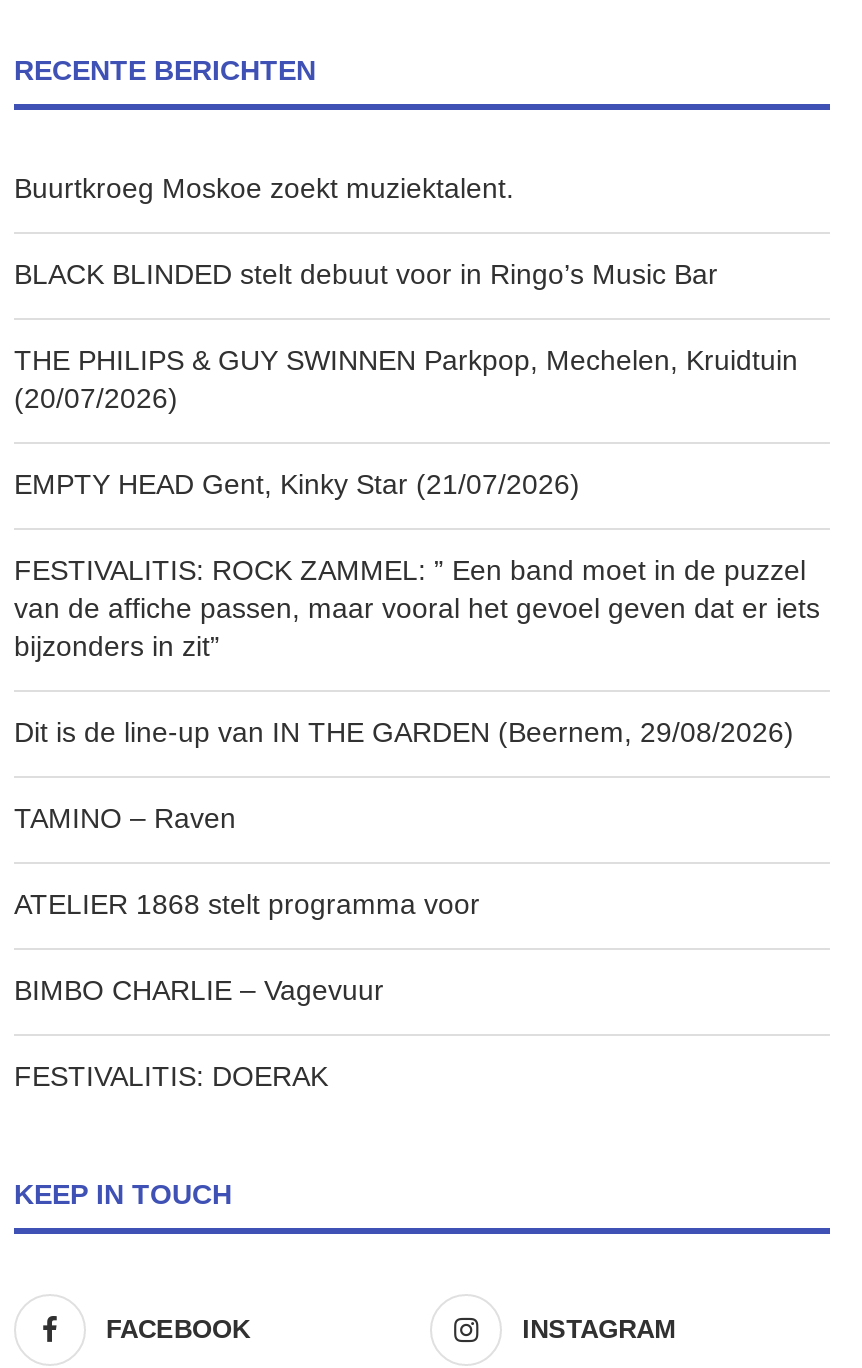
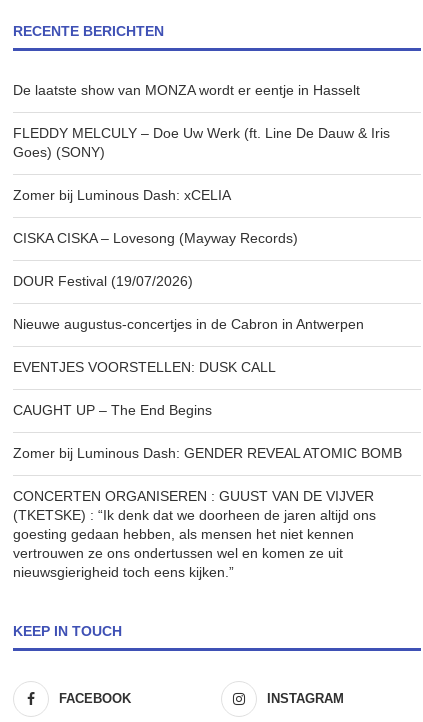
[14,173,514,205] Buurtkroeg Moskoe zoekt muziektalent. -> [13,82,360,98] De laatste show van MONZA wordt er eentje in Hasselt
[14,259,718,291] BLACK BLINDED stelt debuut voor in Ringo’s Music Bar -> [13,125,390,160] FLEDDY MELCULY – Doe Uw Werk (ft. Line De Dauw & Iris | Goes) (SONY)
[14,345,798,415] THE PHILIPS & GUY SWINNEN Parkpop, Mechelen, Kruidtuin | (20/07/2026) -> [13,187,231,203] Zomer bij Luminous Dash: xCELIA
[14,469,580,501] EMPTY HEAD Gent, Kinky Star (21/07/2026) -> [13,230,298,246] CISKA CISKA – Lovesong (Mayway Records)
[14,555,820,663] FESTIVALITIS: ROCK ZAMMEL: ” Een band moet in de puzzel | van de affiche passen, maar vooral het gevoel geven dat er iets | bijzonders in zit” -> [13,273,193,289] DOUR Festival (19/07/2026)
[14,717,794,749] Dit is de line-up van IN THE GARDEN (Beernem, 29/08/2026) -> [13,316,364,332] Nieuwe augustus-concertjes in de Cabron in Antwerpen
[14,803,236,835] TAMINO – Raven -> [13,359,276,375] EVENTJES VOORSTELLEN: DUSK CALL
[14,889,480,921] ATELIER 1868 stelt programma voor -> [13,402,212,418] CAUGHT UP – The End Begins
[14,975,384,1007] BIMBO CHARLIE – Vagevuur -> [13,445,402,461] Zomer bij Luminous Dash: GENDER REVEAL ATOMIC BOMB
[14,1061,328,1093] FESTIVALITIS: DOERAK -> [13,488,376,580] CONCERTEN ORGANISEREN : GUUST VAN DE VIJVER | (TKETSKE) : “Ik denk dat we doorheen de jaren altijd ons | goesting gedaan hebben, als mensen het niet kennen | vertrouwen ze ons ondertussen wel en komen ze uit | nieuwsgierigheid toch eens kijken.”

